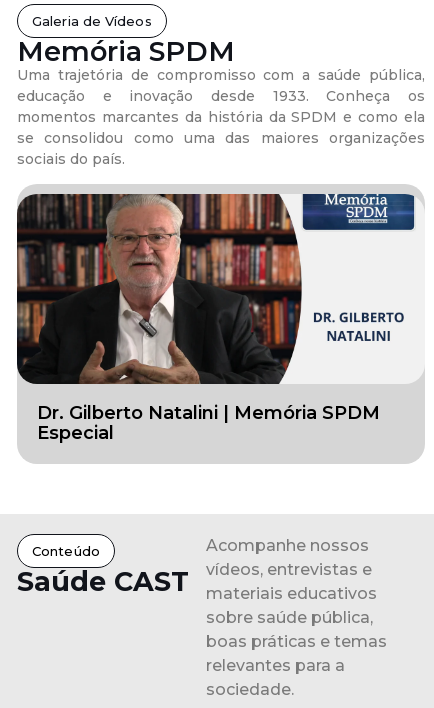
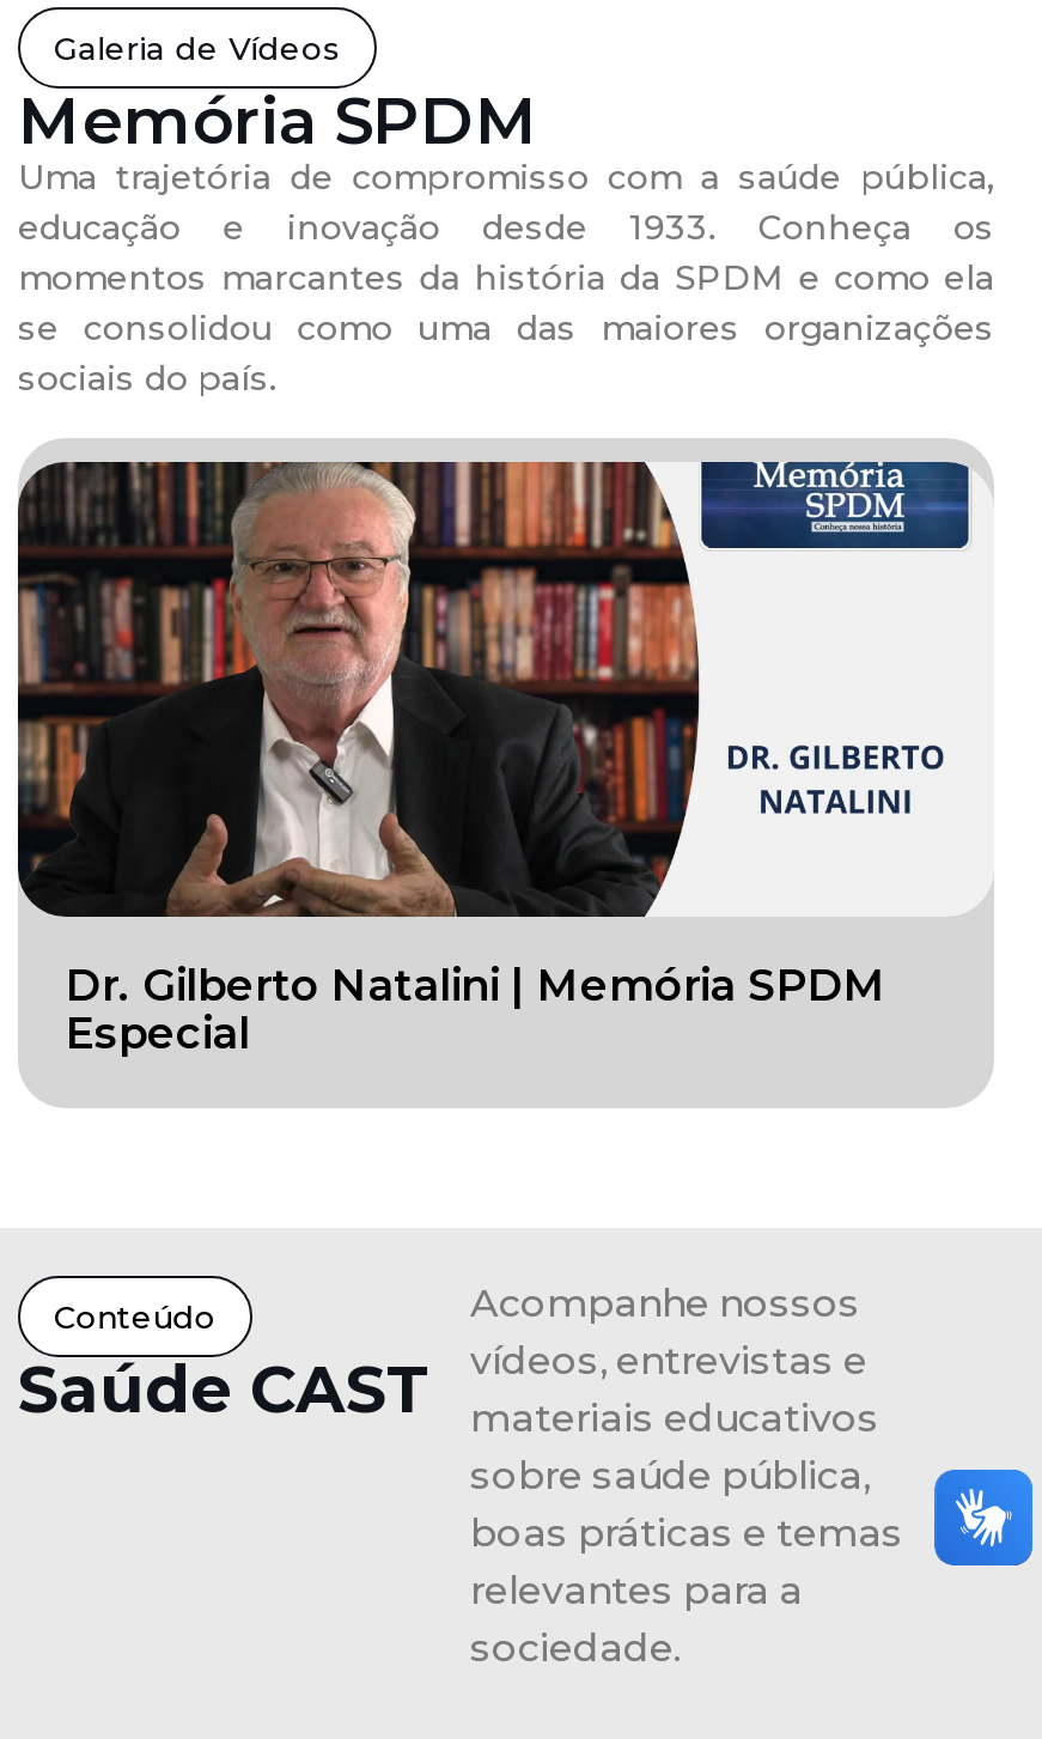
none -> [932,1467,1035,1568] [image]

